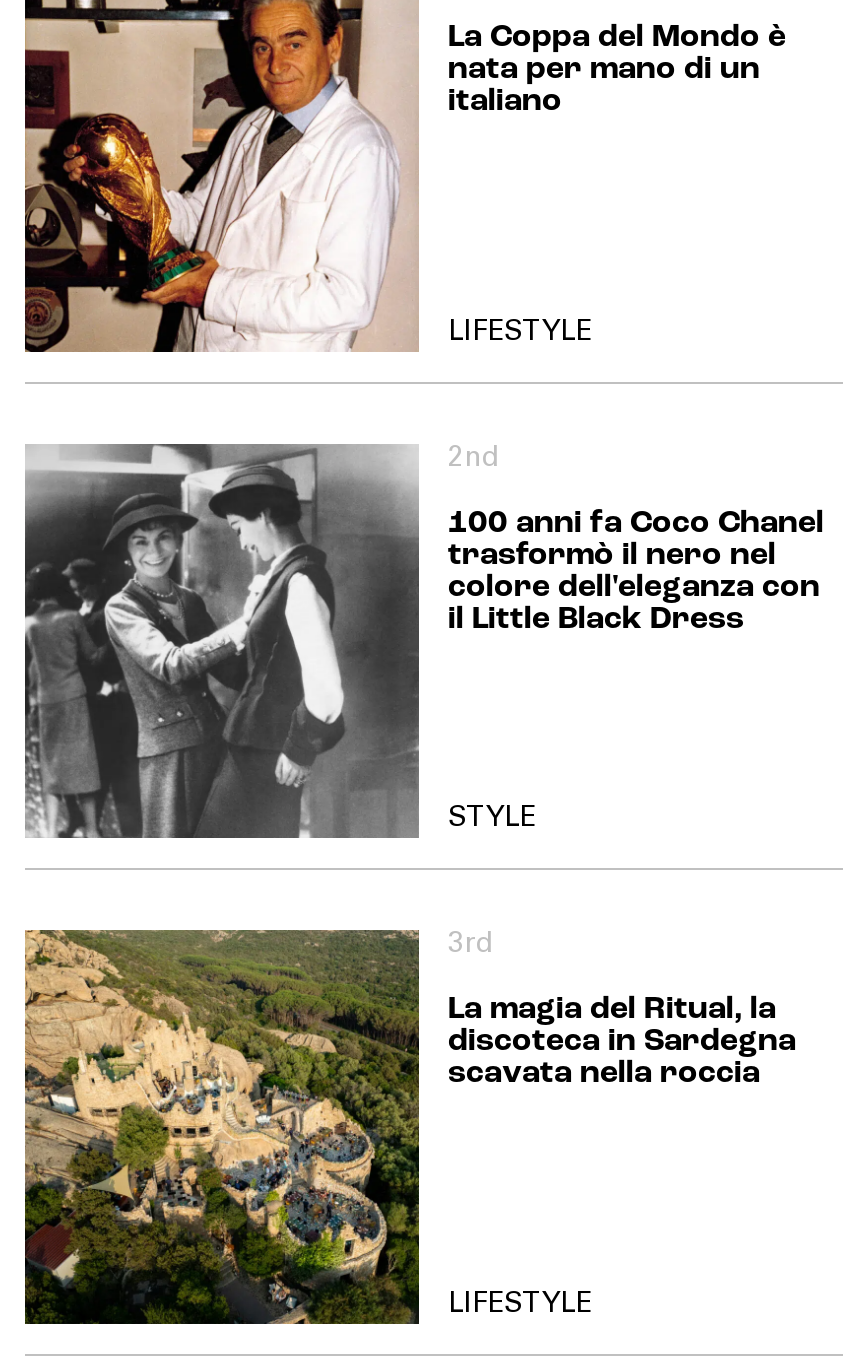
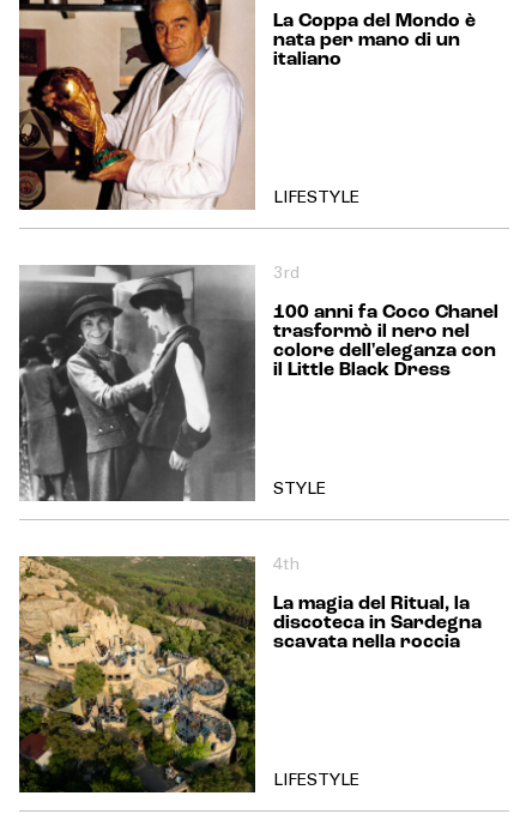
[448,445,498,473] 2nd -> [273,267,299,284] 3rd
[448,931,492,959] 3rd -> [273,558,299,575] 4th

